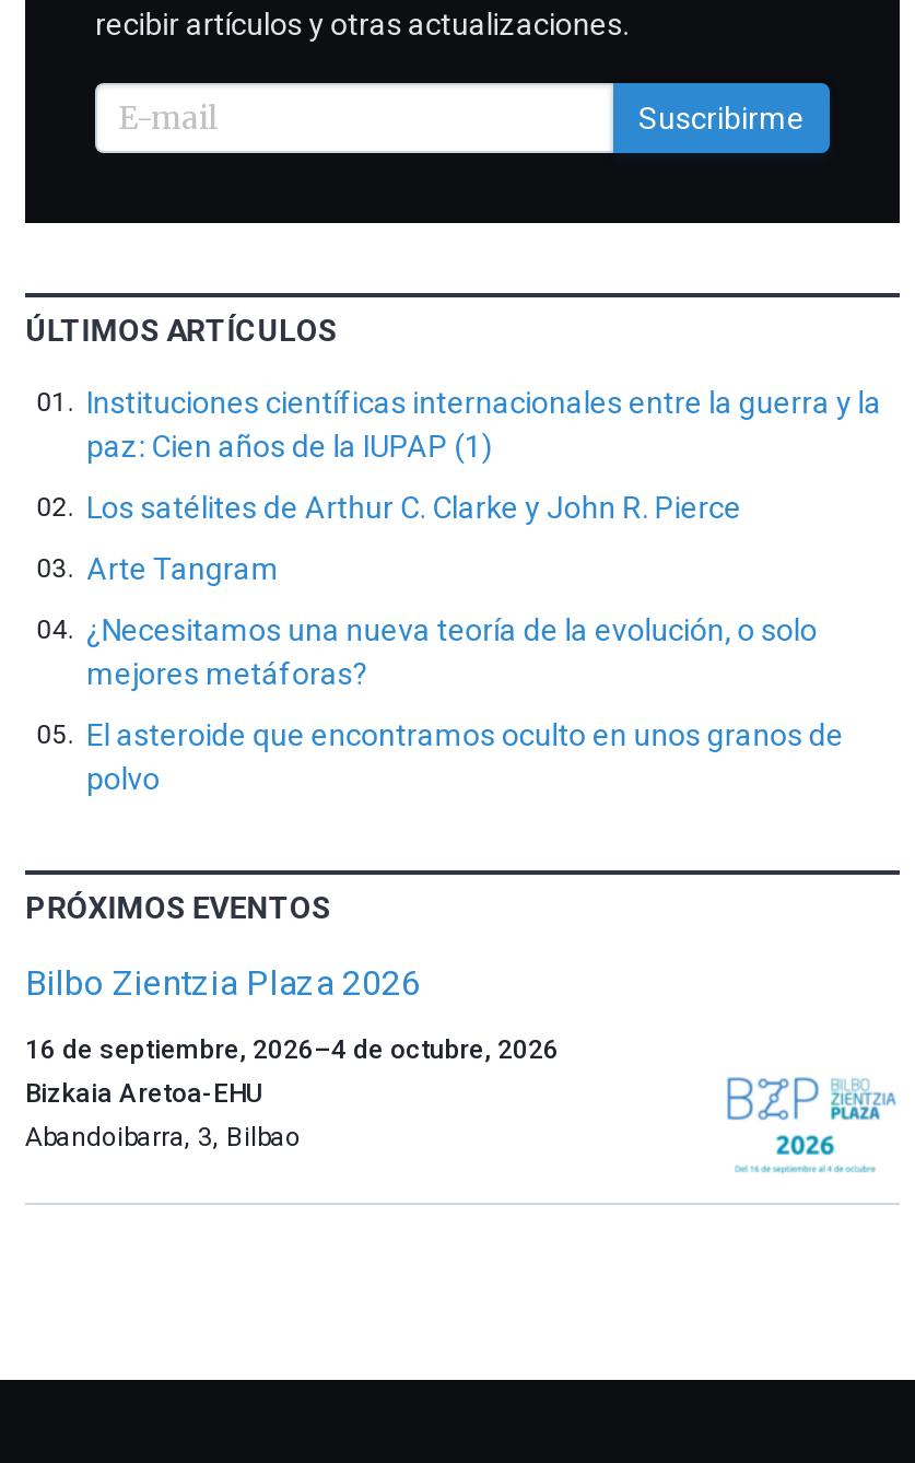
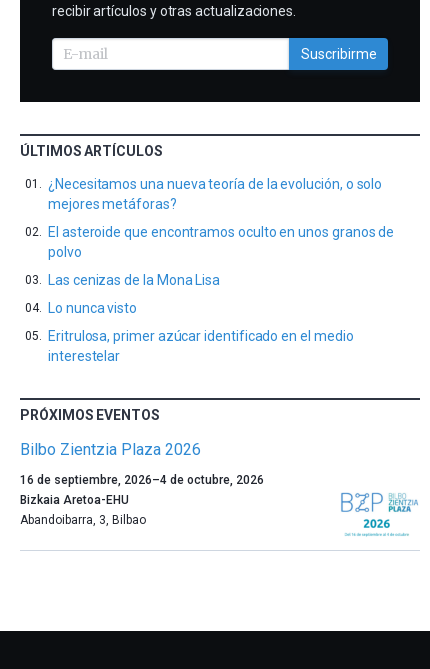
[86,384,882,586] Instituciones científicas internacionales entre la guerra y la | paz: Cien años de la IUPAP (1) | Los satélites de Arthur C. Clarke y John R. Pierce | Arte Tangram -> none
moved [86,612,844,796] -> [48,176,394,260]: ¿Necesitamos una nueva teoría de la evolución, o solo | mejores metáforas? | El asteroide que encontramos oculto en unos granos de | polvo
none -> [48,272,353,364] Las cenizas de la Mona Lisa | Lo nunca visto | Eritrulosa, primer azúcar identificado en el medio | interestelar

